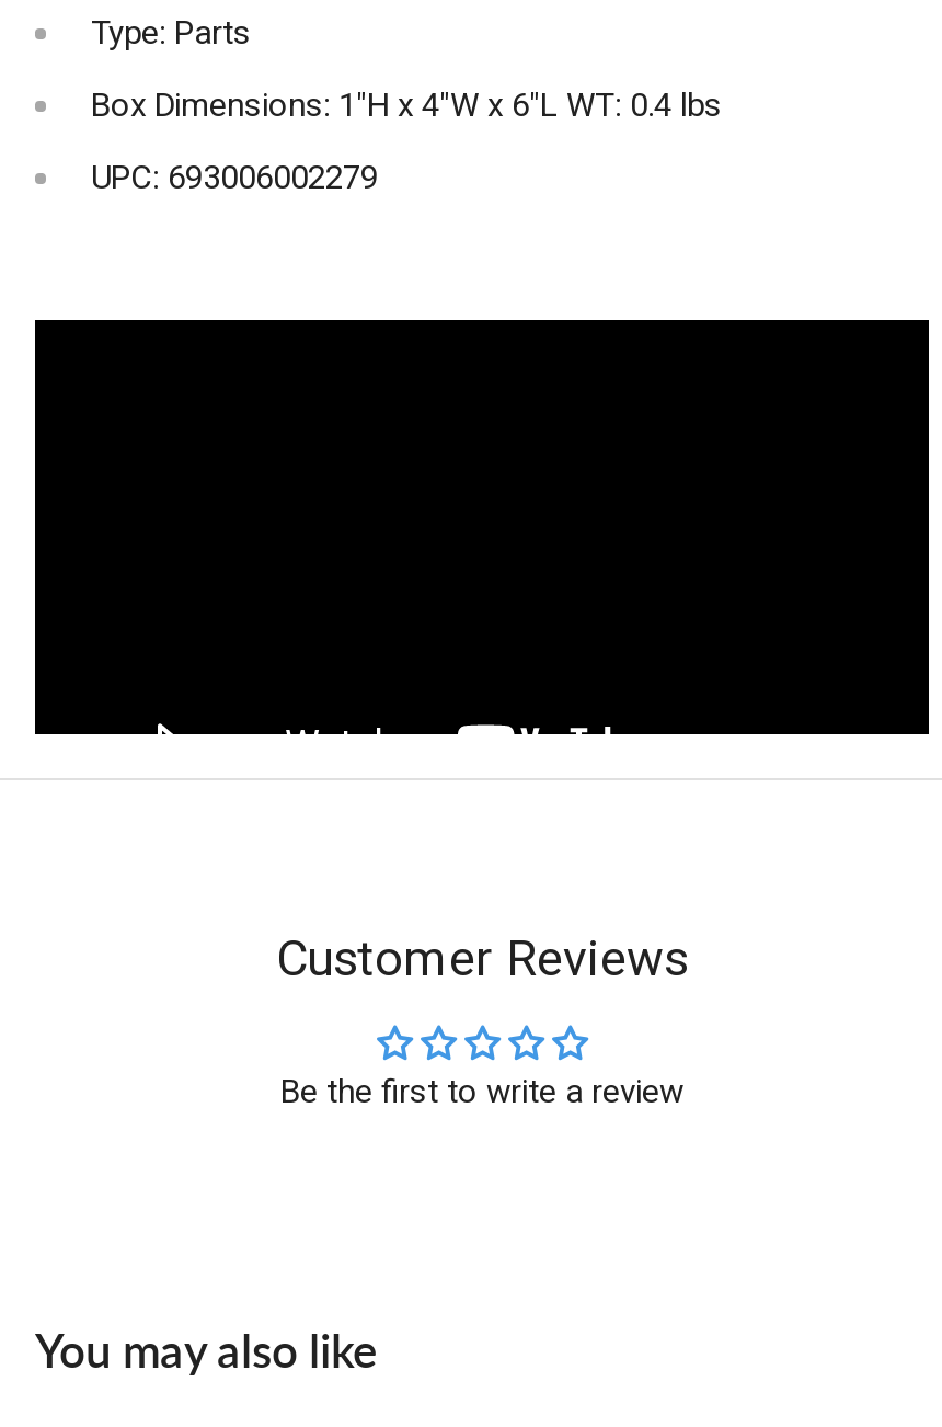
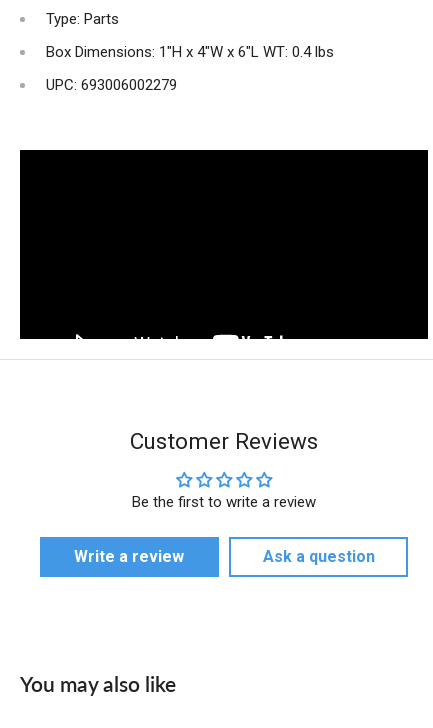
none -> [74,547,375,566] Write a review | Ask a question

